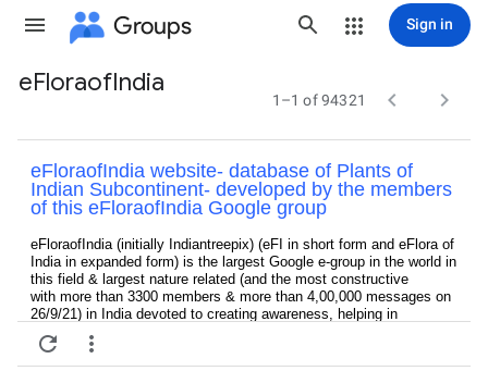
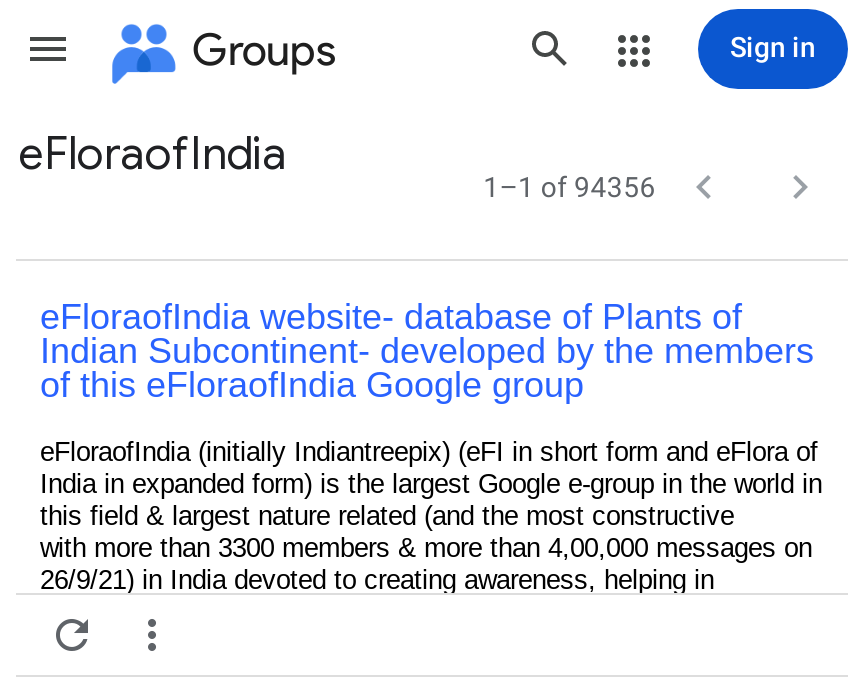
[272,91,366,108] 1–1 of 94321 -> [483,170,656,202] 1–1 of 94356

